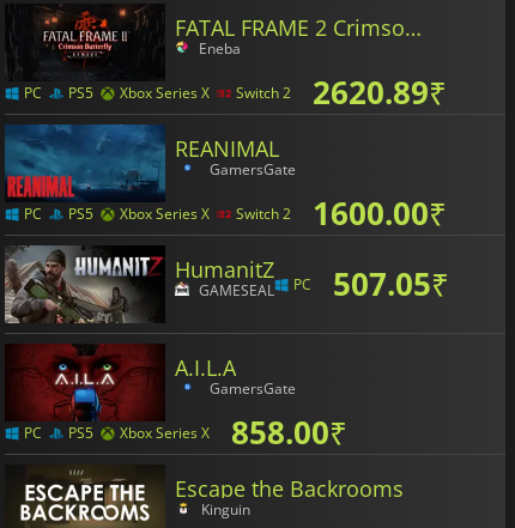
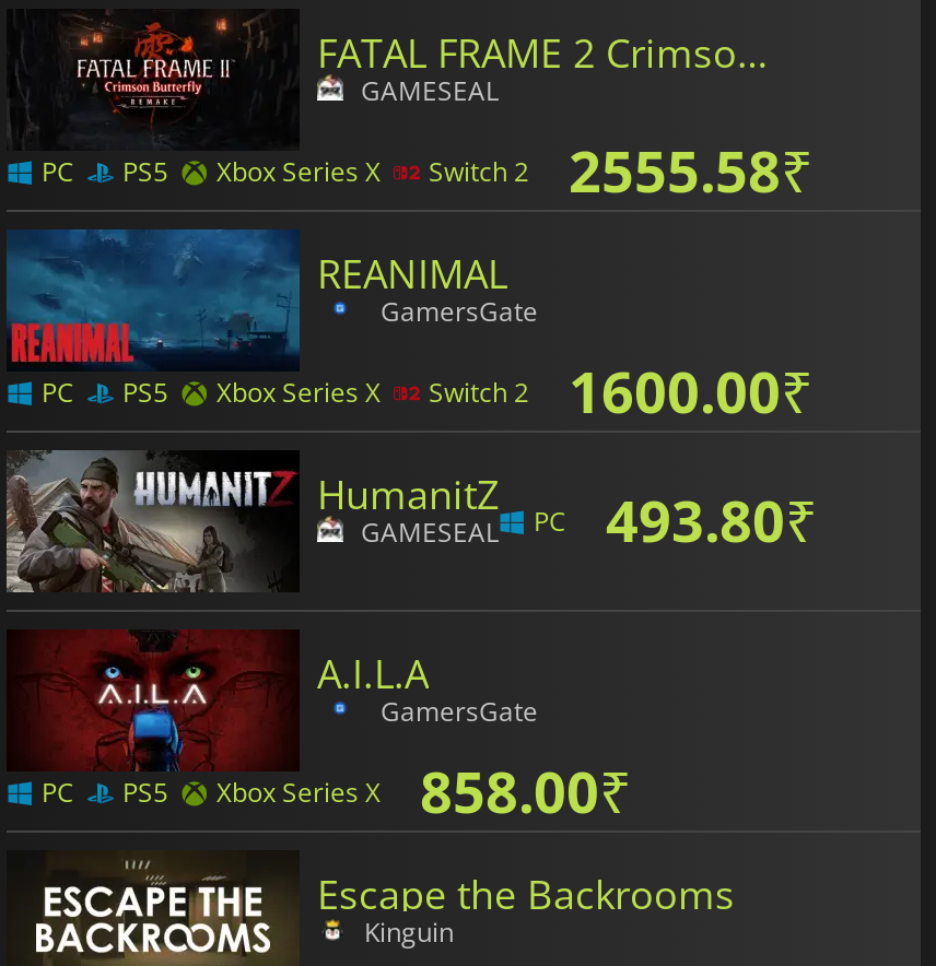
[199,38,241,58] Eneba -> [361,71,499,109] GAMESEAL
[24,71,447,114] PC PS5 Xbox Series X Switch 2 2620.89₹ -> [42,132,814,210] PC PS5 Xbox Series X Switch 2 2555.58₹
[199,262,449,306] GAMESEAL PC 507.05₹ -> [361,481,818,560] GAMESEAL PC 493.80₹

